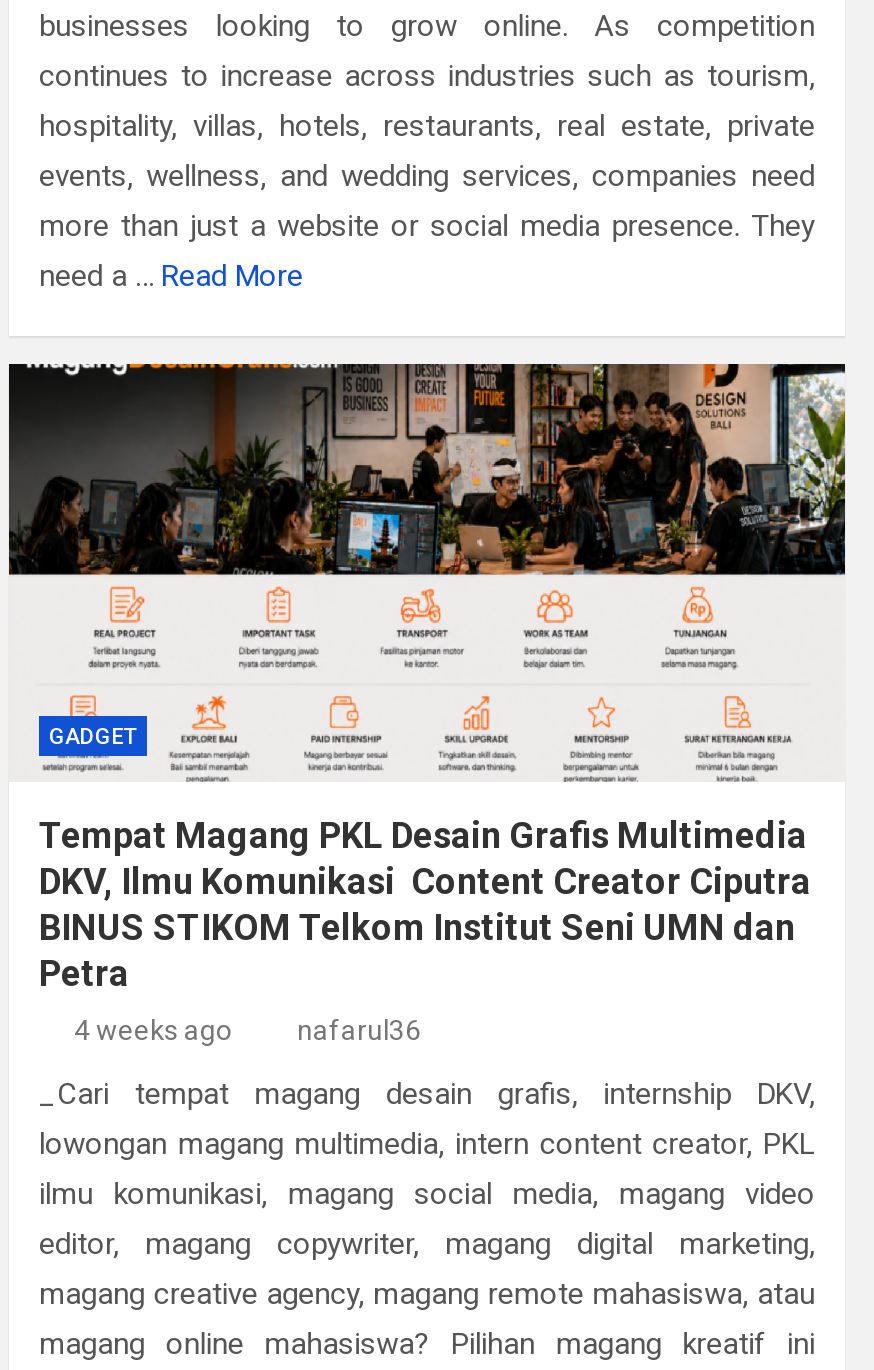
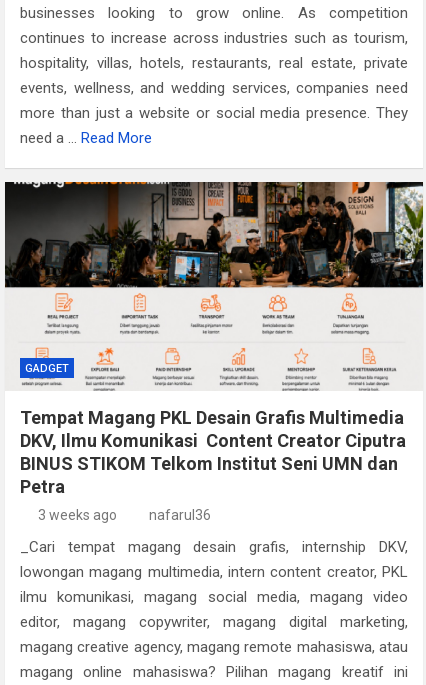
[74,1014,232,1046] 4 weeks ago -> [37,507,116,523] 3 weeks ago

